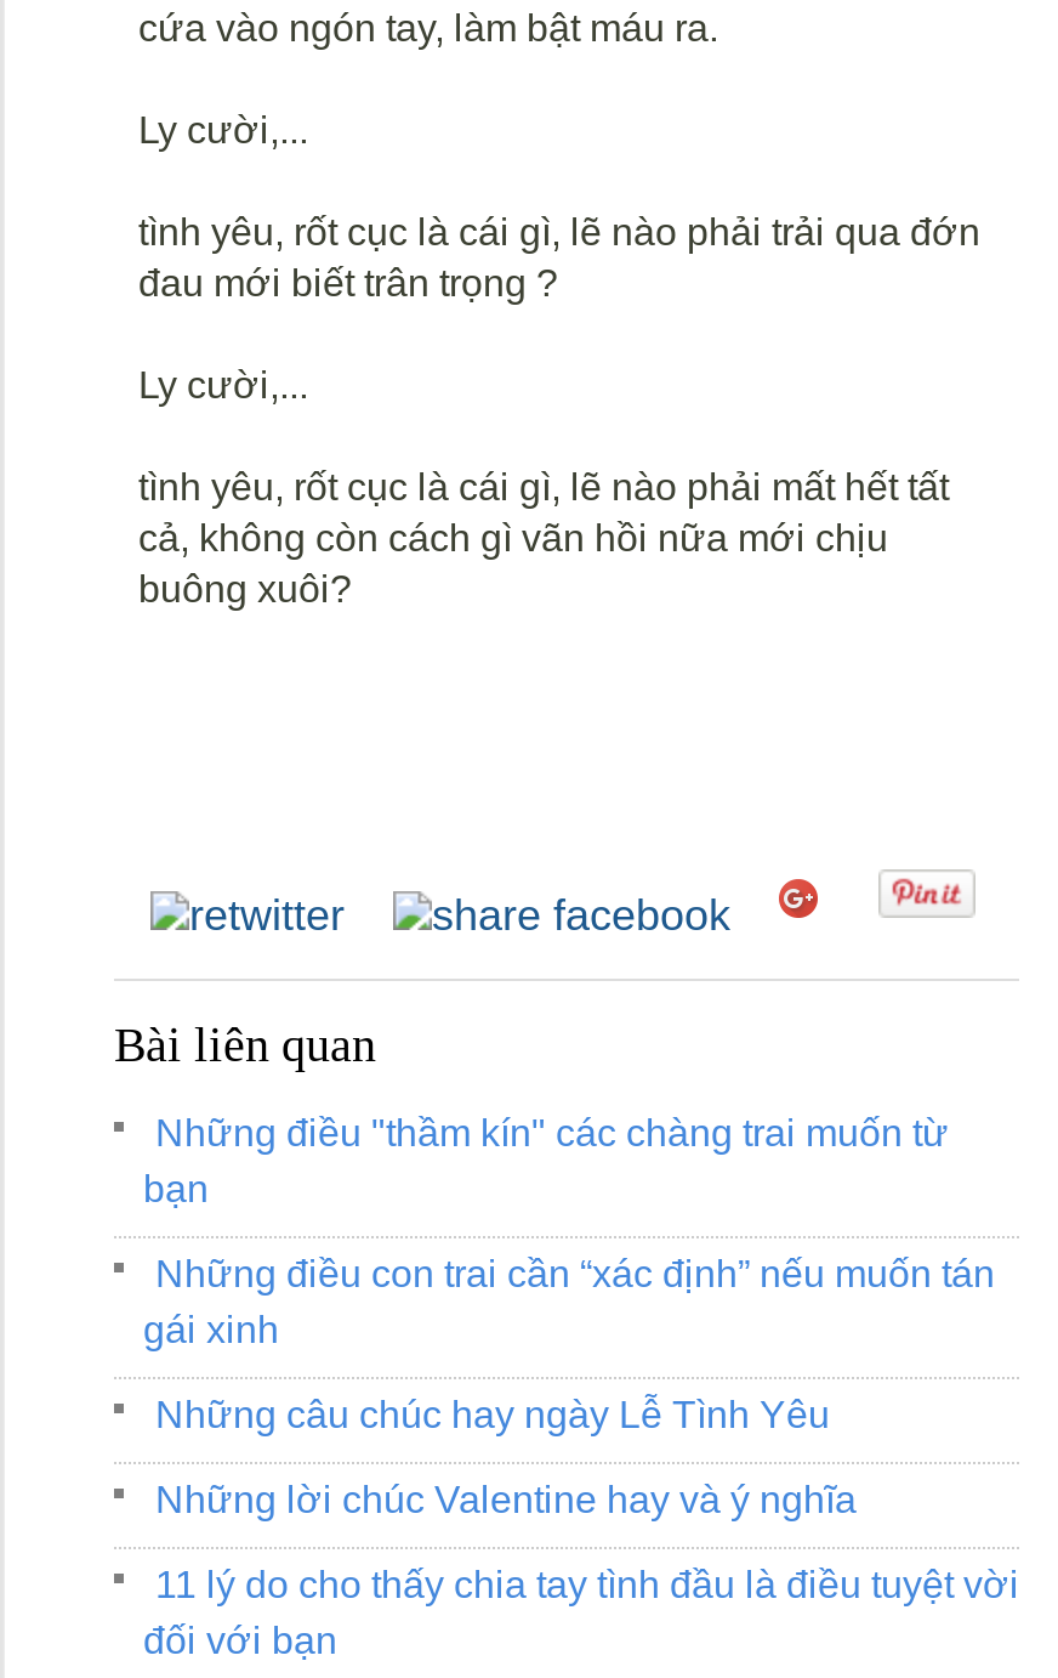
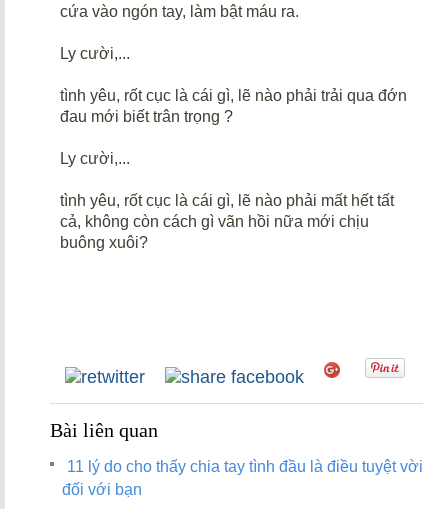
[143,1112,995,1520] Những điều "thầm kín" các chàng trai muốn từ | bạn | Những điều con trai cần “xác định” nếu muốn tán | gái xinh | Những câu chúc hay ngày Lễ Tình Yêu | Những lời chúc Valentine hay và ý nghĩa -> none

